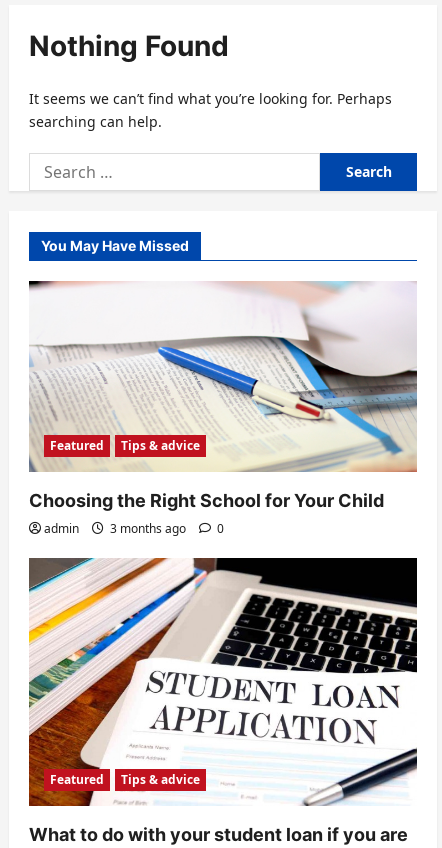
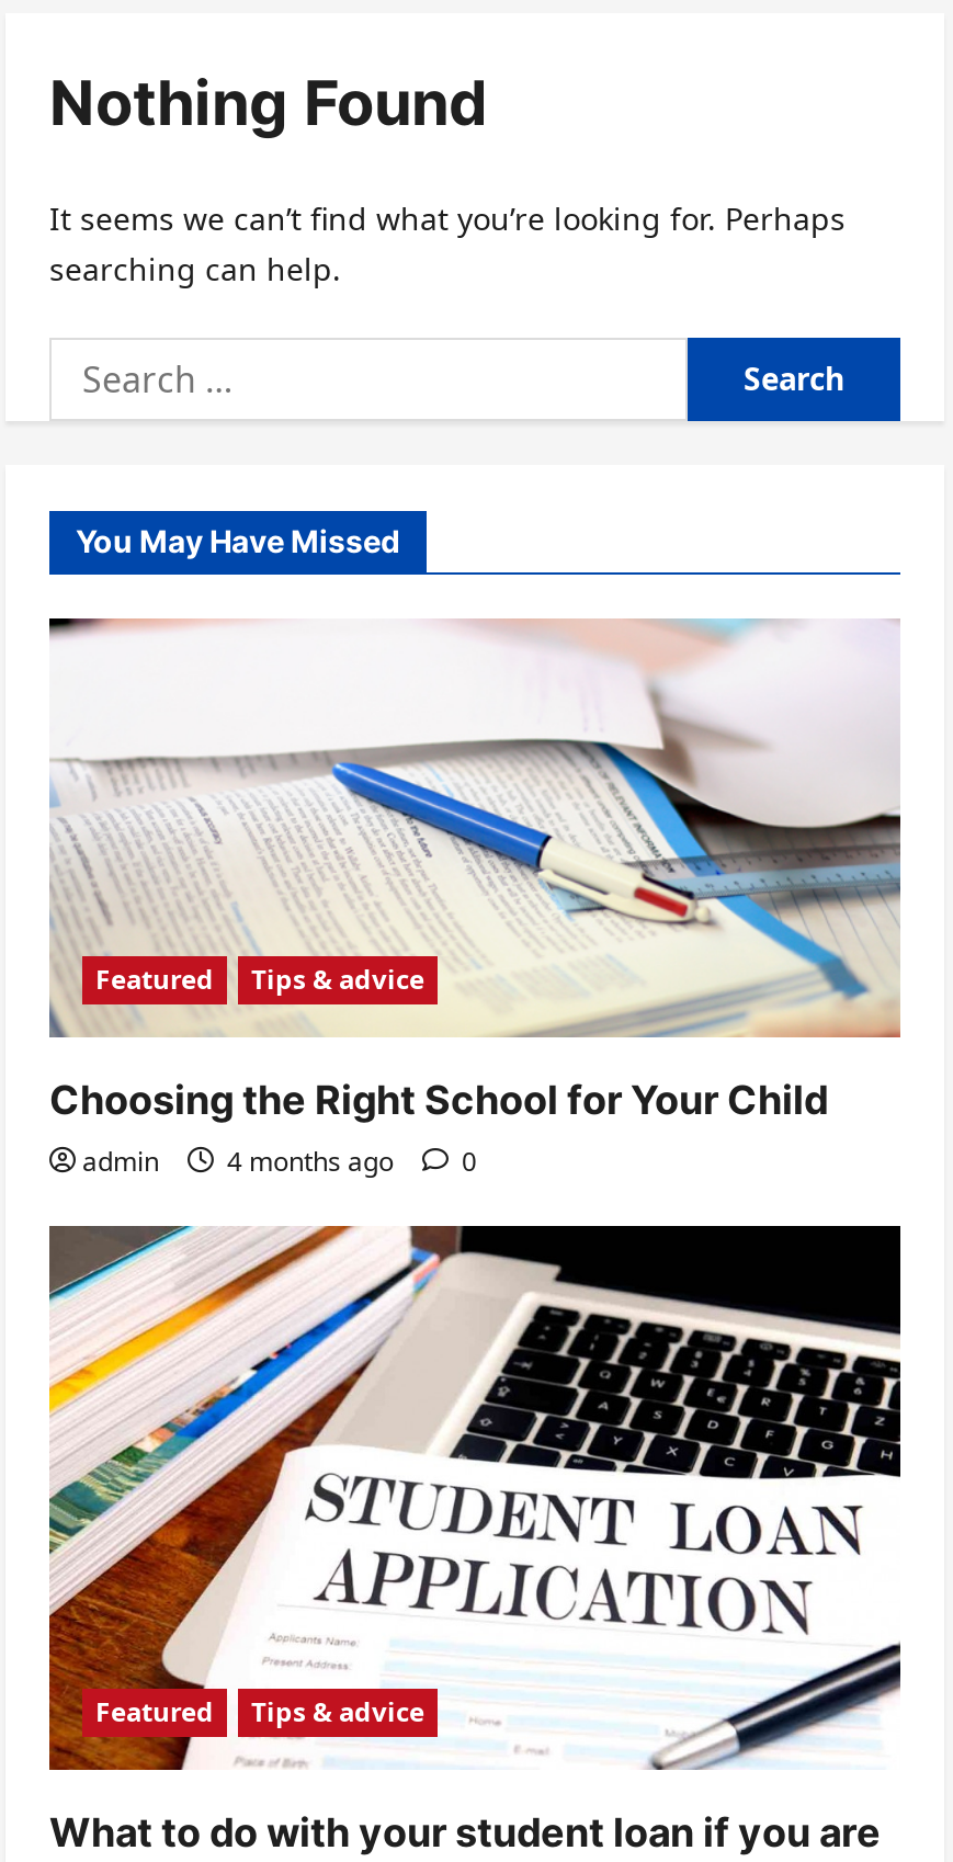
[44,520,224,537] admin 3 months ago 0 -> [82,1142,477,1179] admin 4 months ago 0

